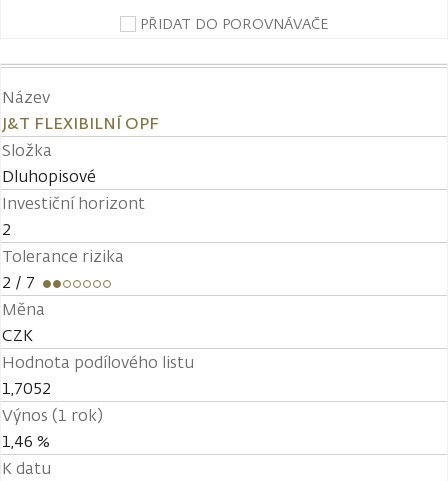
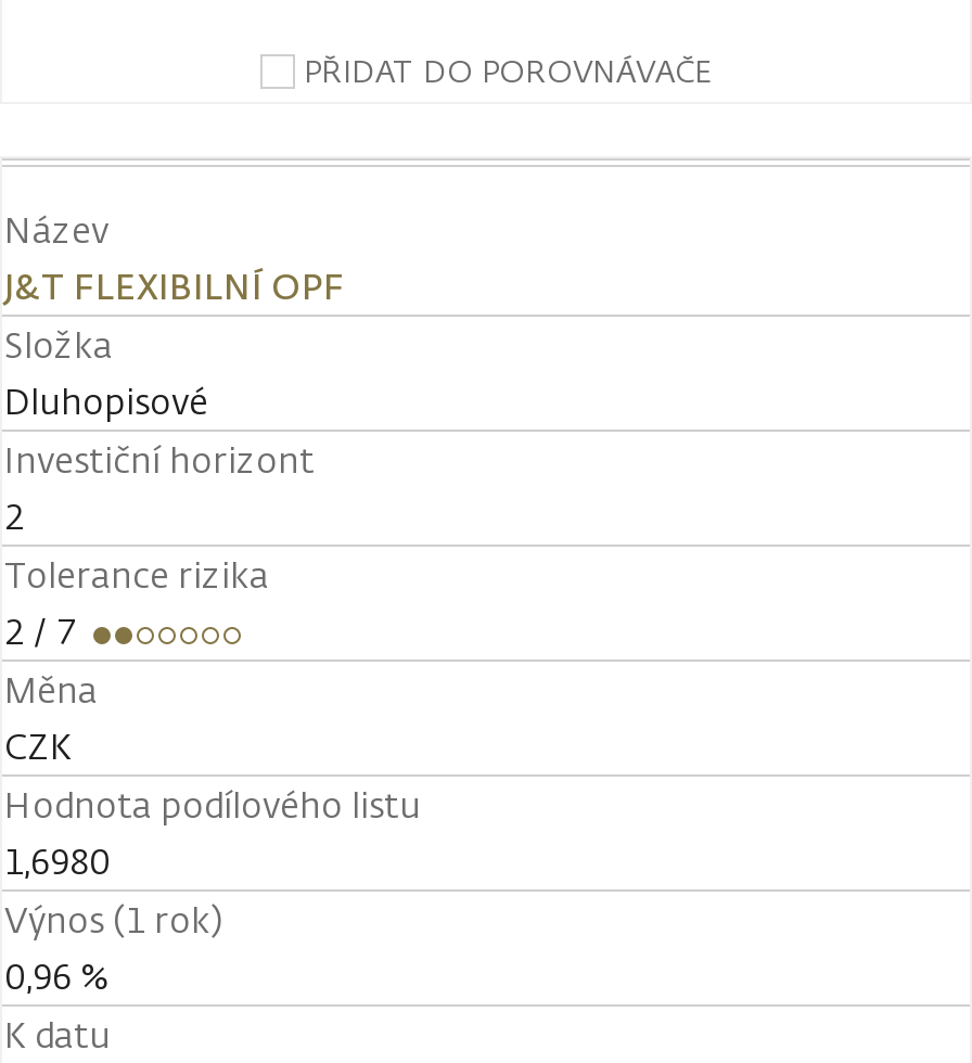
[2,377,51,399] 1,7052 -> [4,837,111,885] 1,6980
[2,430,50,452] 1,46 % -> [4,952,108,1000] 0,96 %

